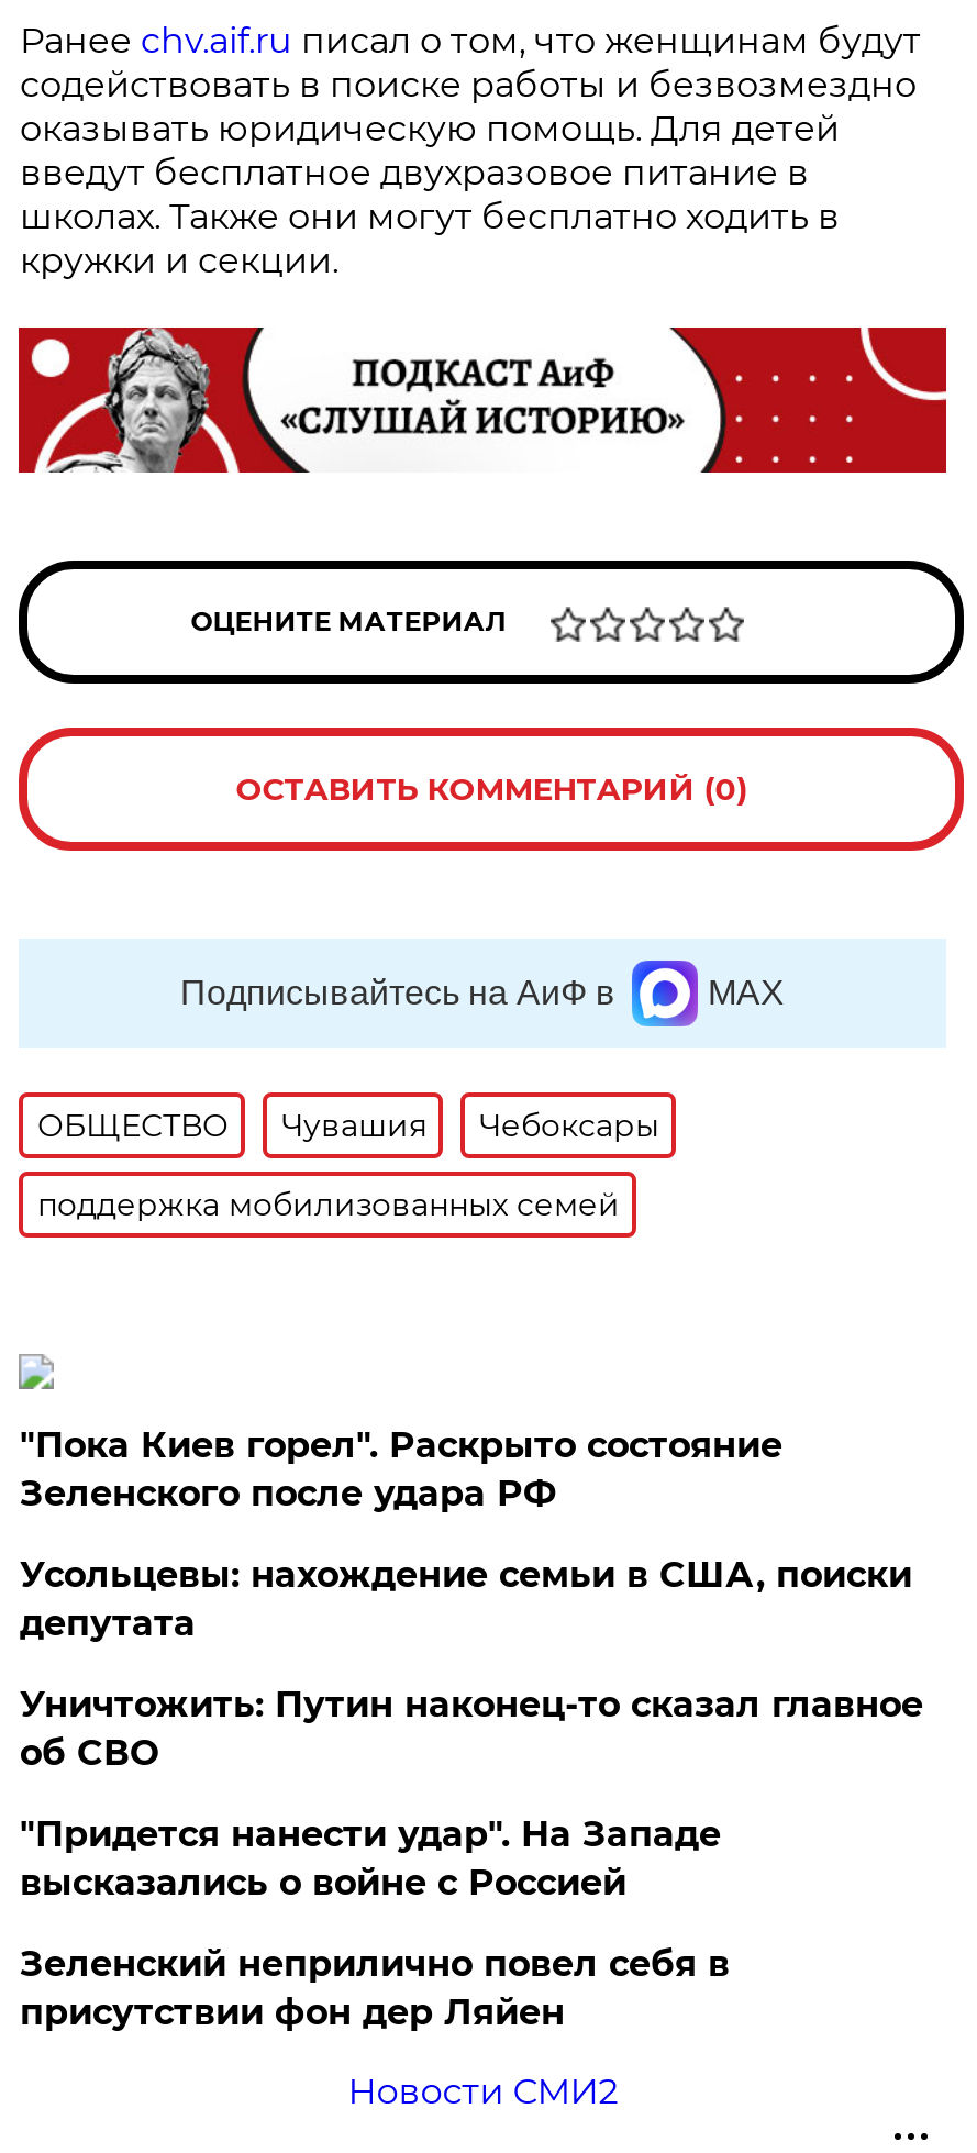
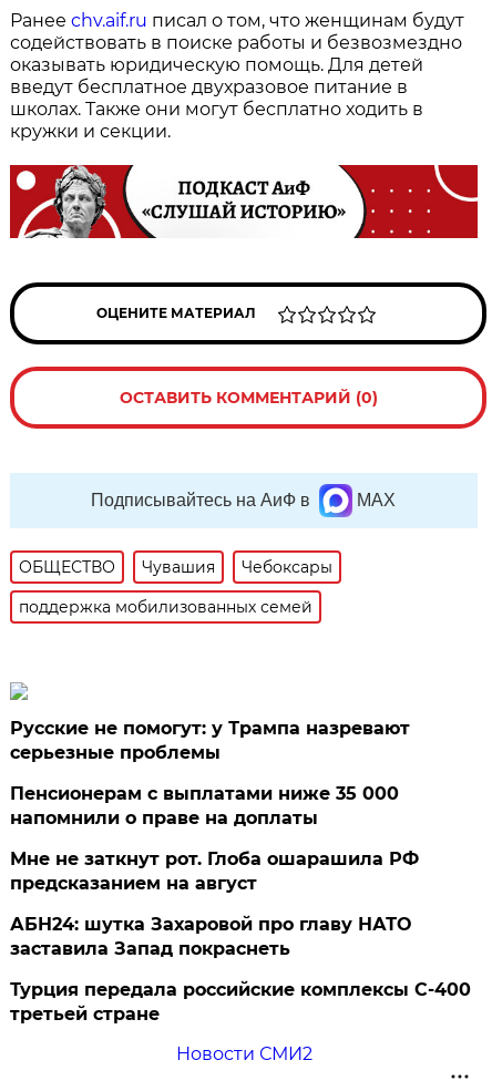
[20,1424,782,1514] "Пока Киев горел". Раскрыто состояние | Зеленского после удара РФ -> [10,717,410,763] Русские не помогут: у Трампа назревают | серьезные проблемы
[20,1554,912,1644] Усольцевы: нахождение семьи в США, поиски | депутата -> [10,783,399,828] Пенсионерам с выплатами ниже 35 000 | напомнили о праве на доплаты
[20,1683,923,1773] Уничтожить: Путин наконец-то сказал главное | об СВО -> [10,848,419,894] Мне не заткнут рот. Глоба ошарашила РФ | предсказанием на август
[20,1813,721,1903] "Придется нанести удар". На Западе | высказались о войне с Россией -> [10,914,412,959] АБН24: шутка Захаровой про главу НАТО | заставила Запад покраснеть
[20,1943,730,2033] Зеленский неприлично повел cебя в | присутствии фон дер Ляйен -> [10,979,471,1024] Турция передала российские комплексы С-400 | третьей стране

